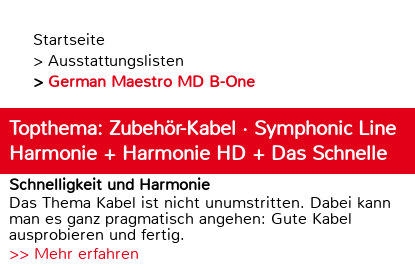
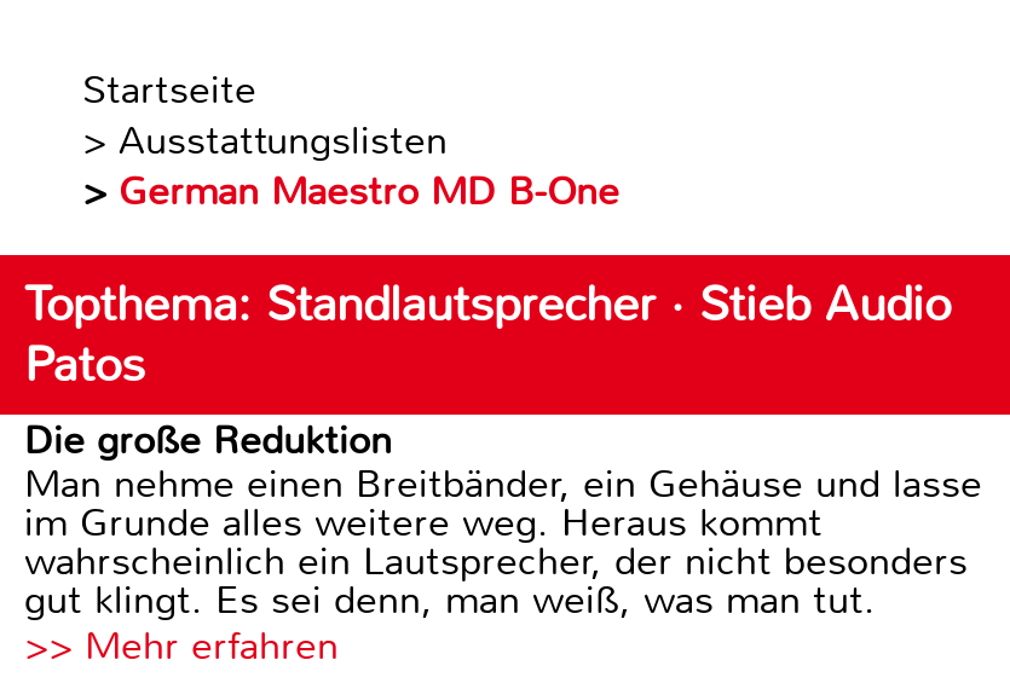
[9,116,396,245] Topthema: Zubehör-Kabel · Symphonic Line | Harmonie + Harmonie HD + Das Schnelle | Schnelligkeit und Harmonie | Das Thema Kabel ist nicht unumstritten. Dabei kann | man es ganz pragmatisch angehen: Gute Kabel | ausprobieren und fertig. -> [24,274,982,625] Topthema: Standlautsprecher · Stieb Audio | Patos | Die große Reduktion | Man nehme einen Breitbänder, ein Gehäuse und lasse | im Grunde alles weitere weg. Heraus kommt | wahrscheinlich ein Lautsprecher, der nicht besonders | gut klingt. Es sei denn, man weiß, was man tut.

